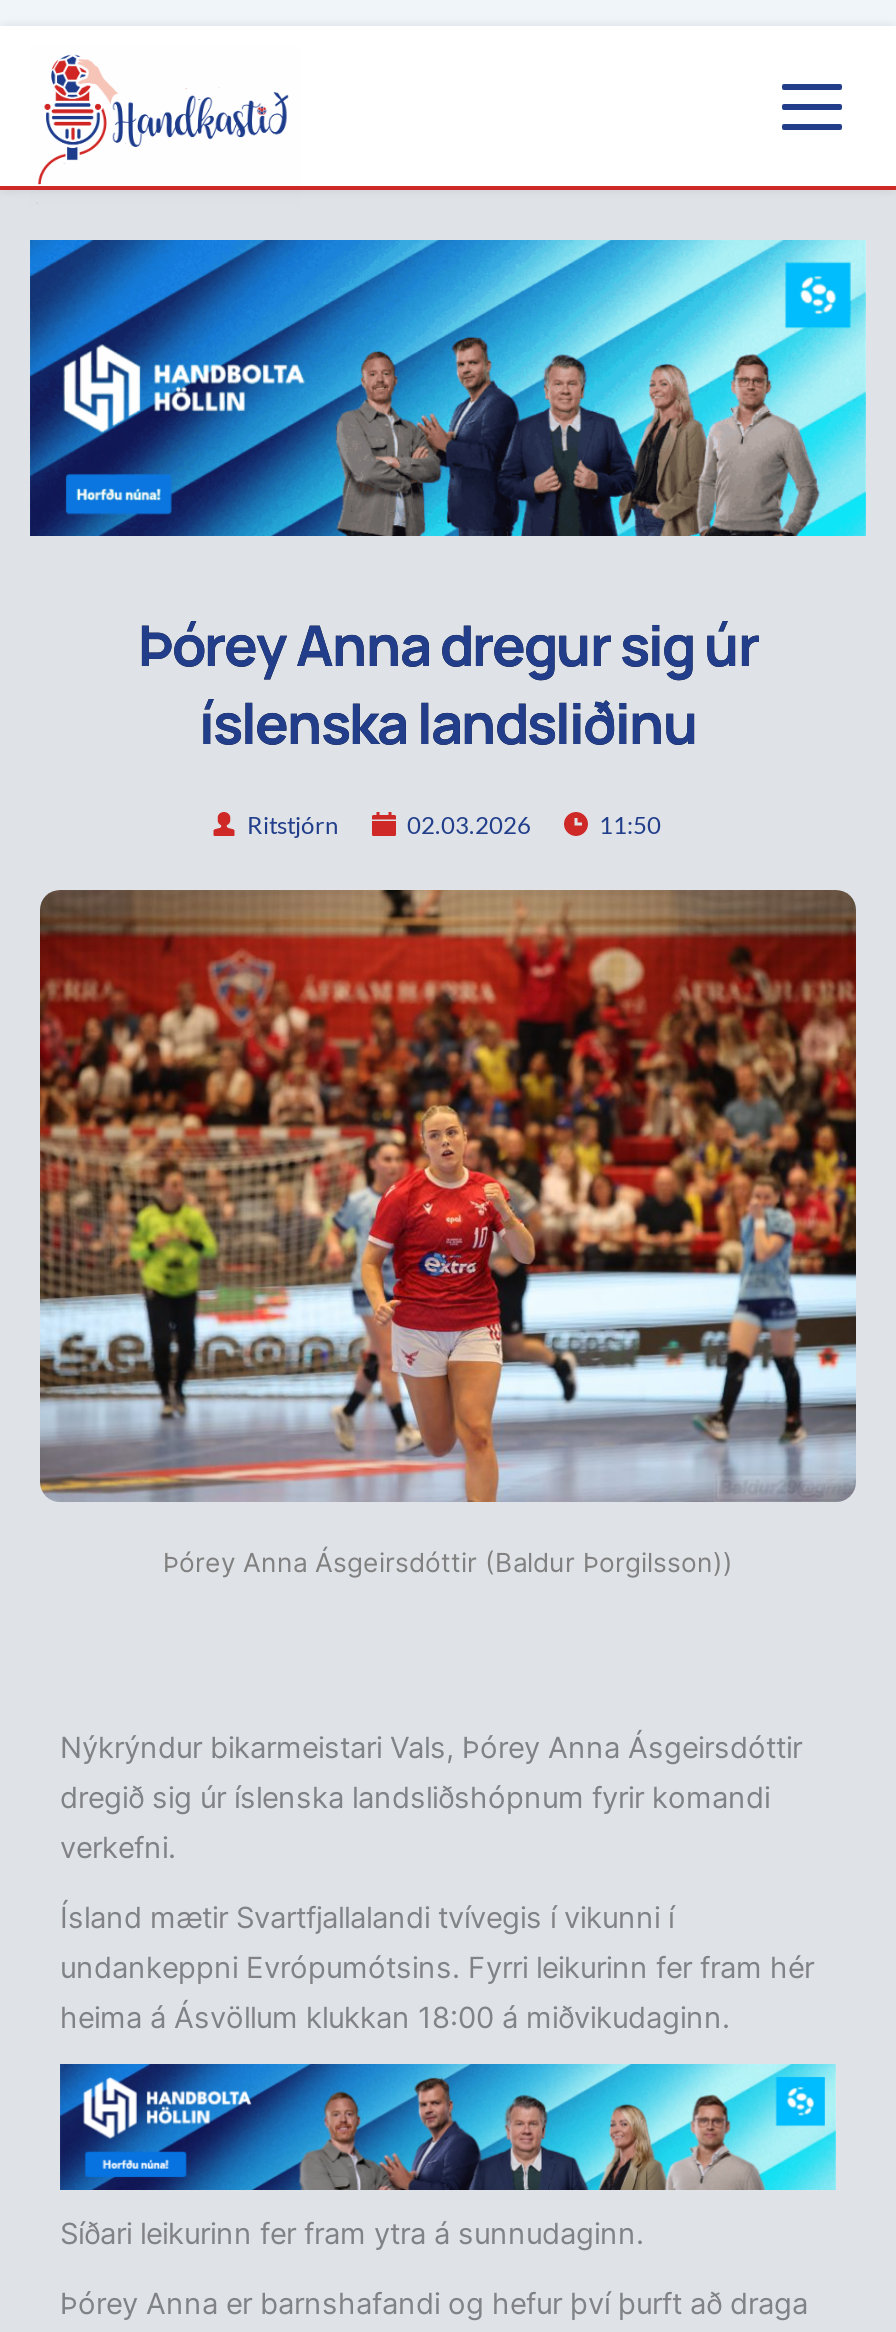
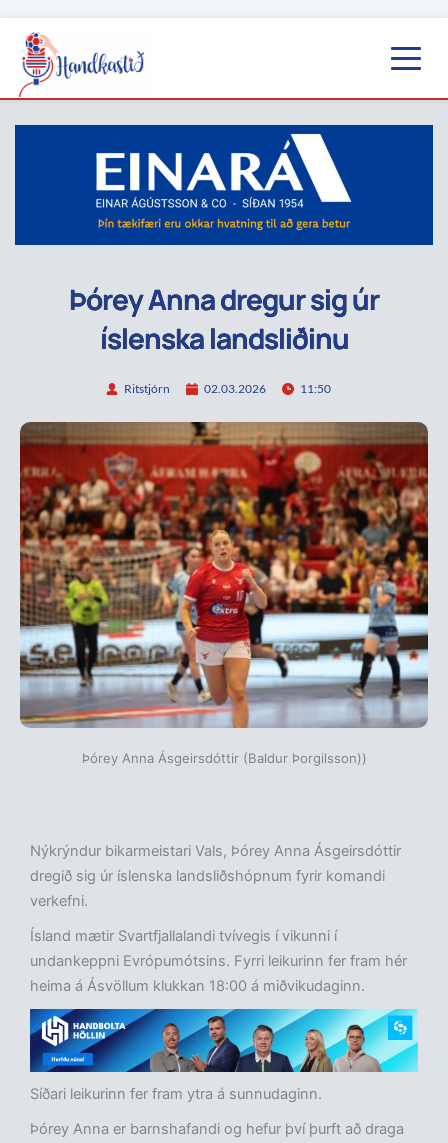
[30,238,868,538] [image] -> [15,124,434,246] [image]

